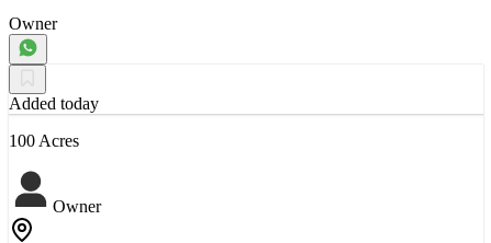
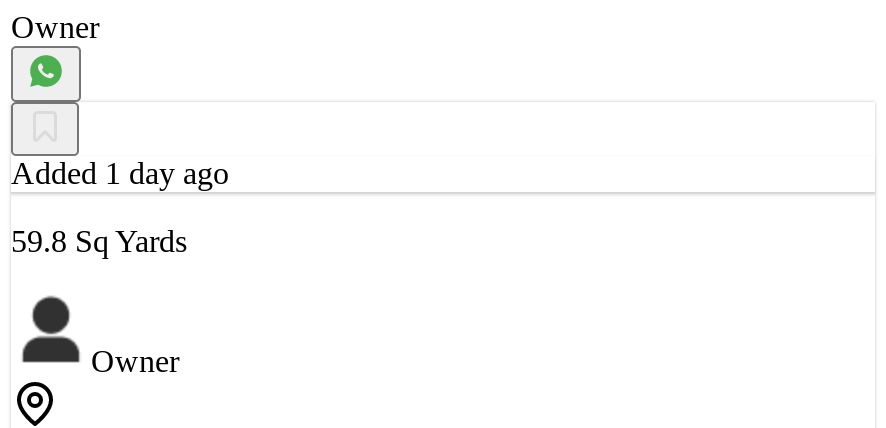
[9,95,99,113] Added today -> [11,157,229,191] Added 1 day ago
[9,132,79,150] 100 Acres -> [11,225,187,259] 59.8 Sq Yards

